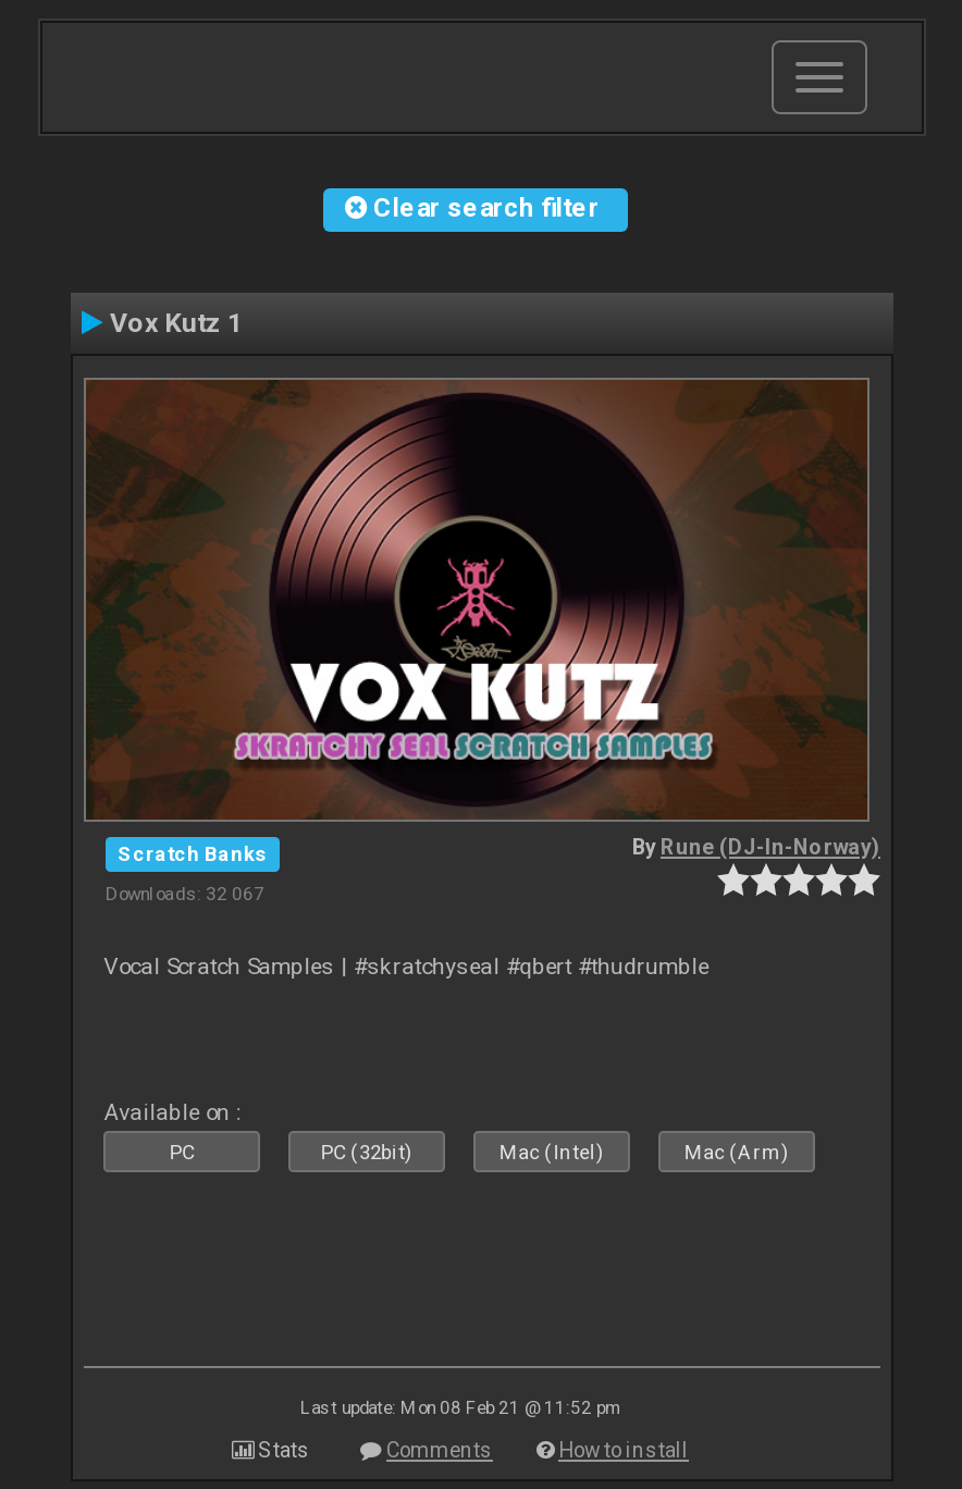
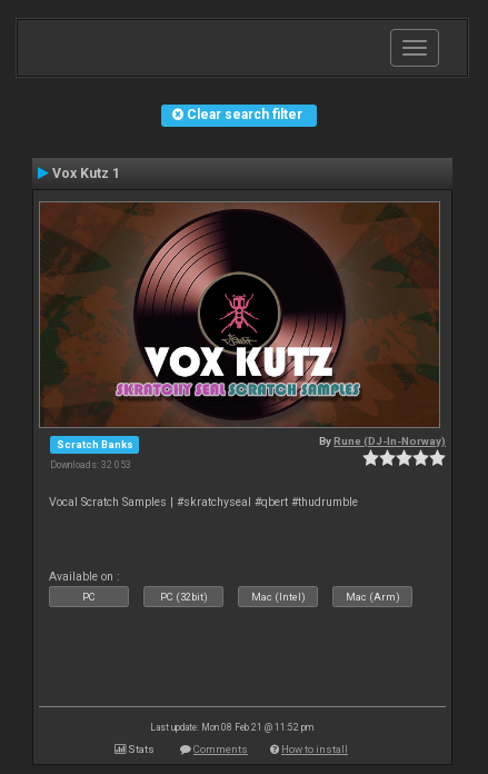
[106,882,264,904] Downloads: 32 067 -> [50,459,131,470] Downloads: 32 053

